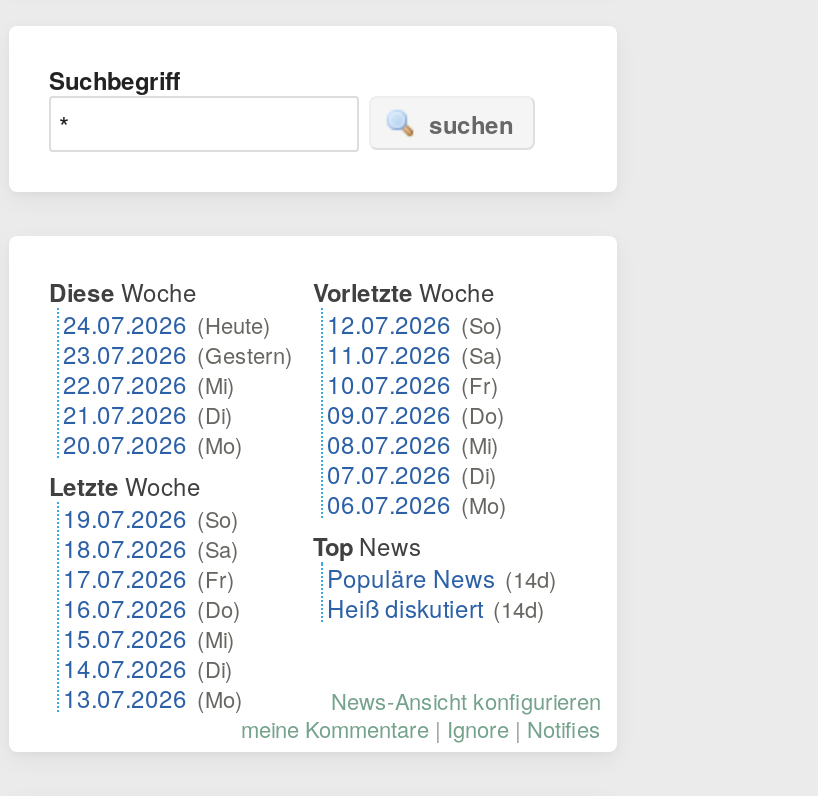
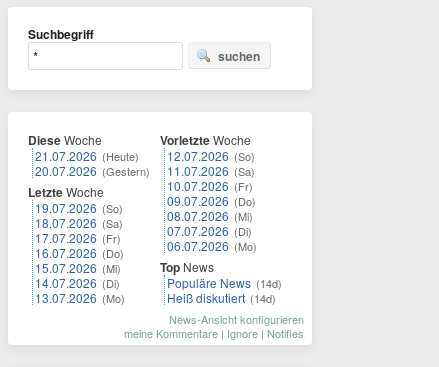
[63,306,293,460] 24.07.2026 (Heute) | 23.07.2026 (Gestern) | 22.07.2026 (Mi) | 21.07.2026 (Di) | 20.07.2026 (Mo) -> [35,147,150,179] 21.07.2026 (Heute) | 20.07.2026 (Gestern)
moved [49,468,243,714] -> [28,183,125,306]: Letzte Woche | 19.07.2026 (So) | 18.07.2026 (Sa) | 17.07.2026 (Fr) | 16.07.2026 (Do) | 15.07.2026 (Mi) | 14.07.2026 (Di) | 13.07.2026 (Mo)

